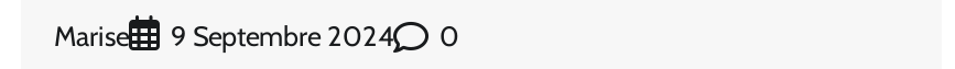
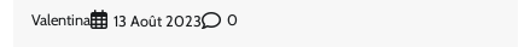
[54,18,393,52] Marise | 9 Septembre 2024 -> [31,11,202,30] Valentina | 13 Août 2023

